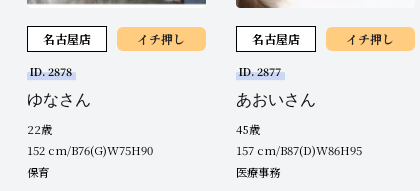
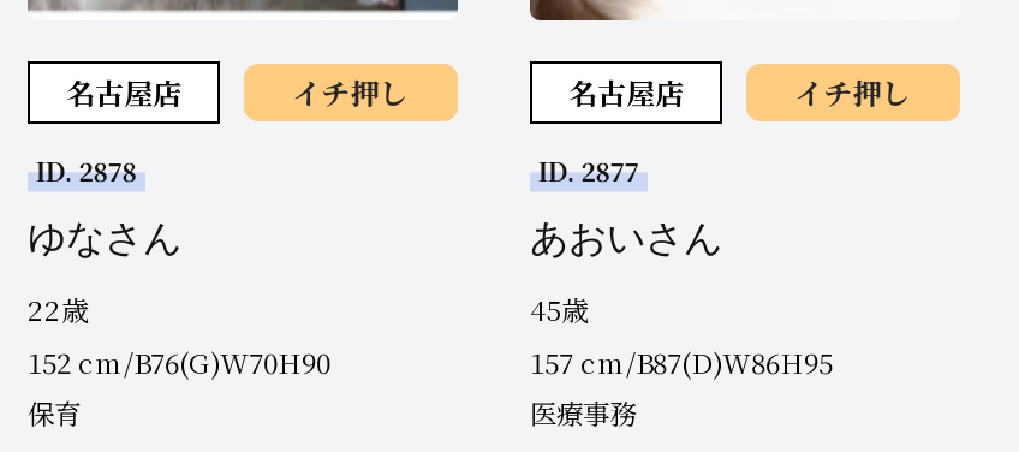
[27,142,153,158] 152 cm/B76(G)W75H90 -> [28,342,330,381] 152 cm/B76(G)W70H90

